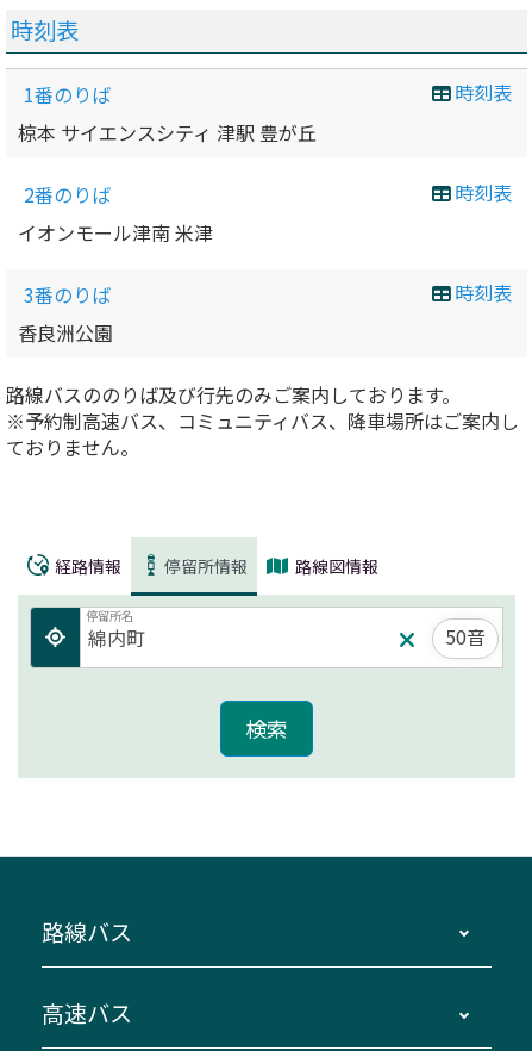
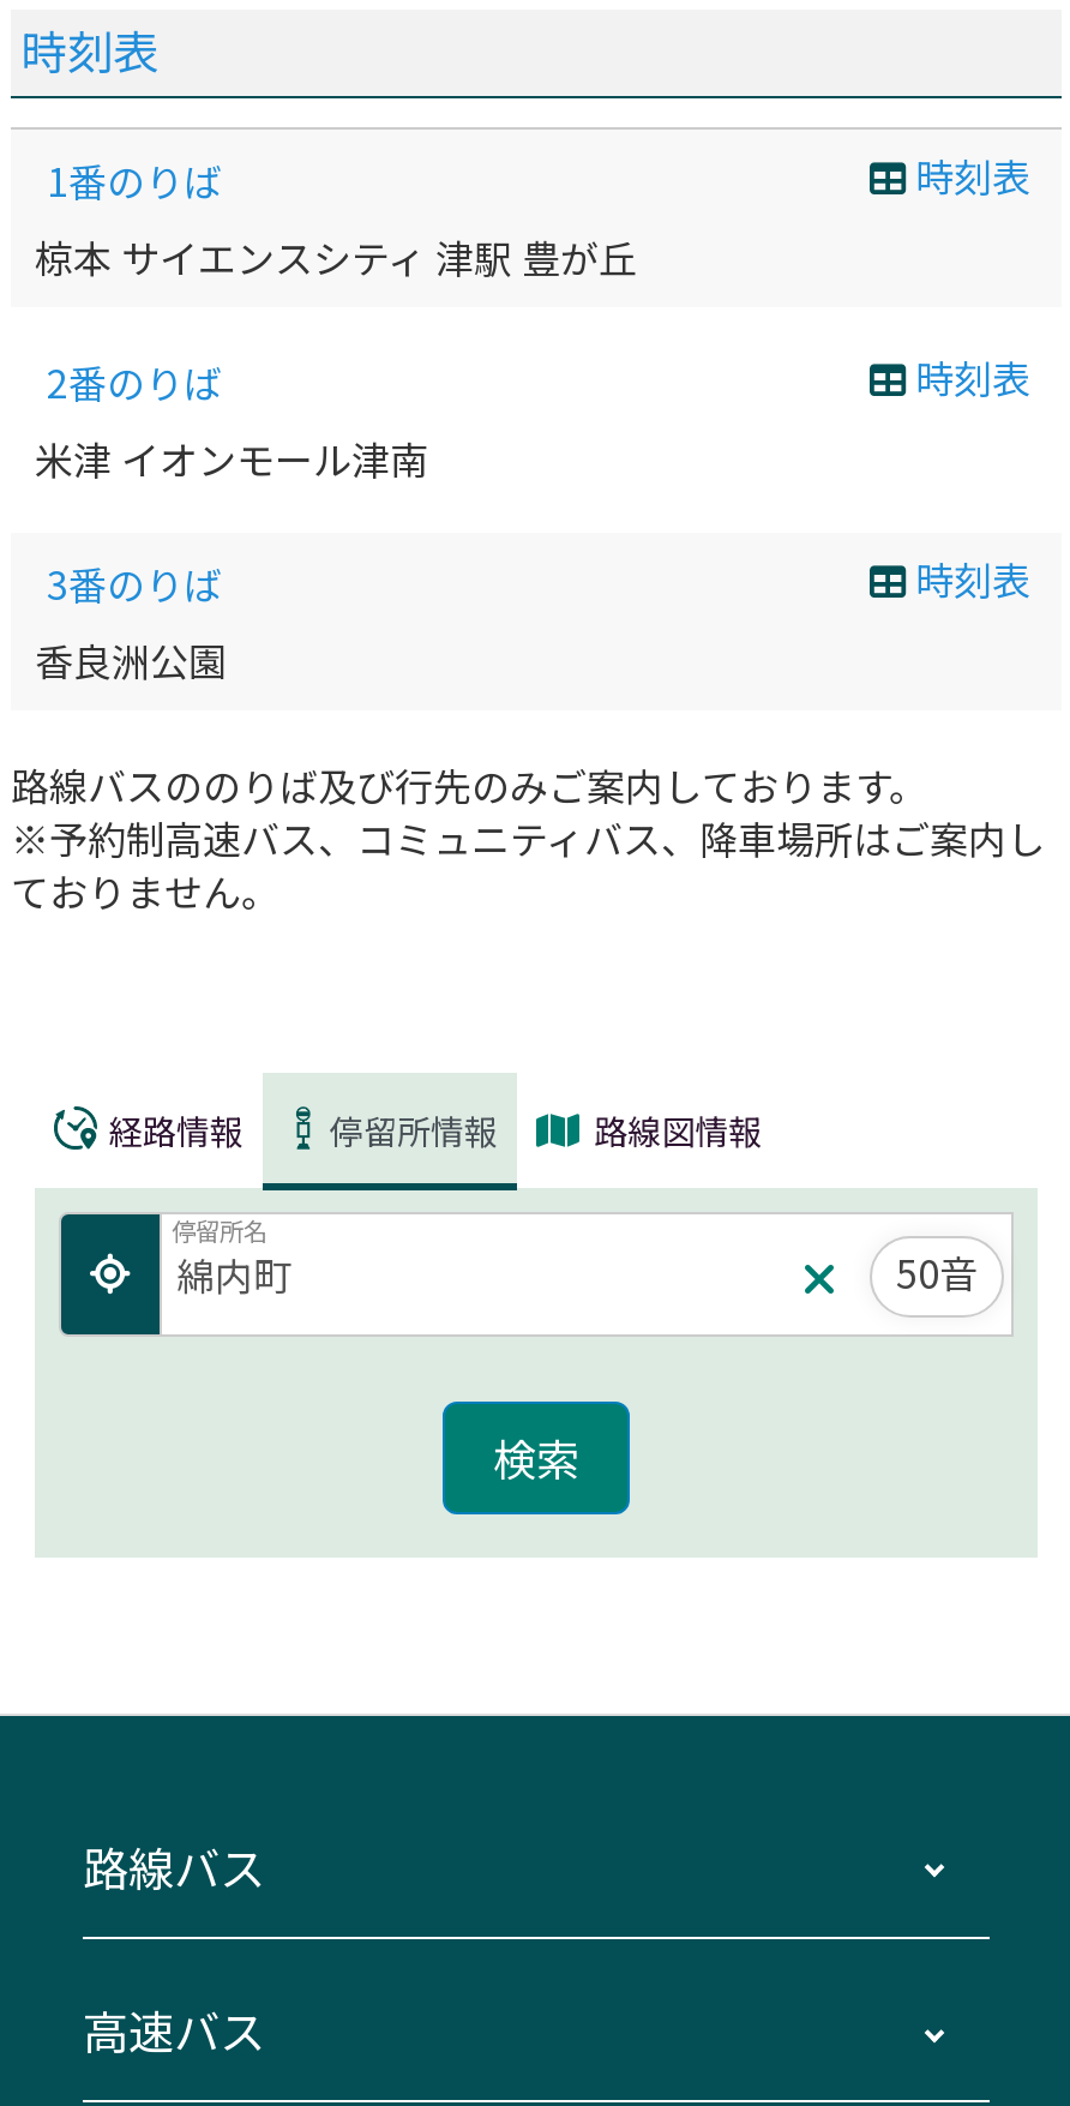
[18,218,213,246] イオンモール津南 米津 -> [35,429,428,487] 米津 イオンモール津南

